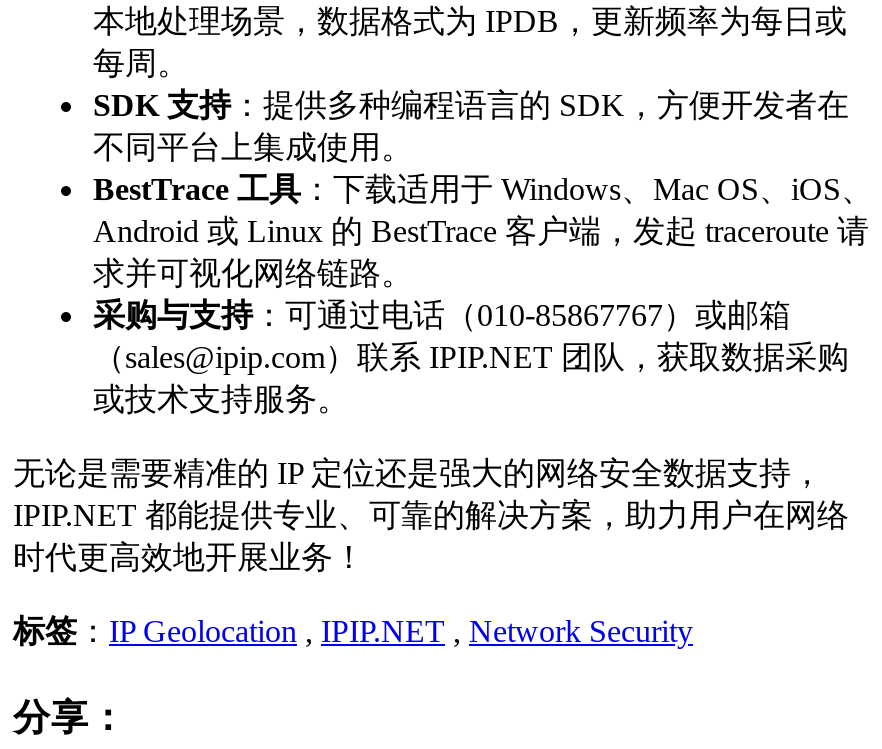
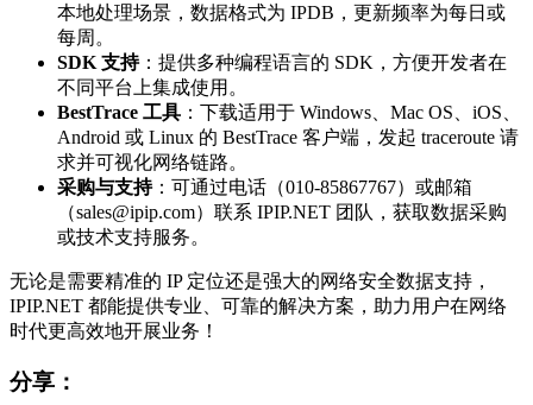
[13,614,693,648] 标签：IP Geolocation, IPIP.NET, Network Security -> none

